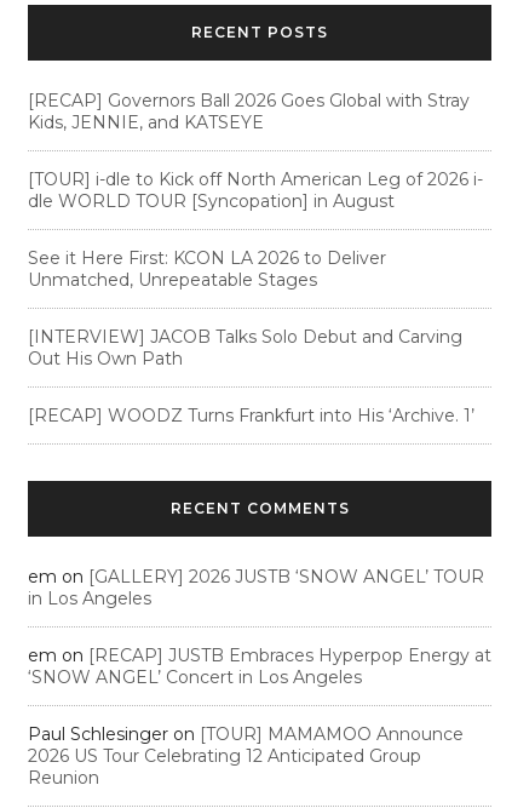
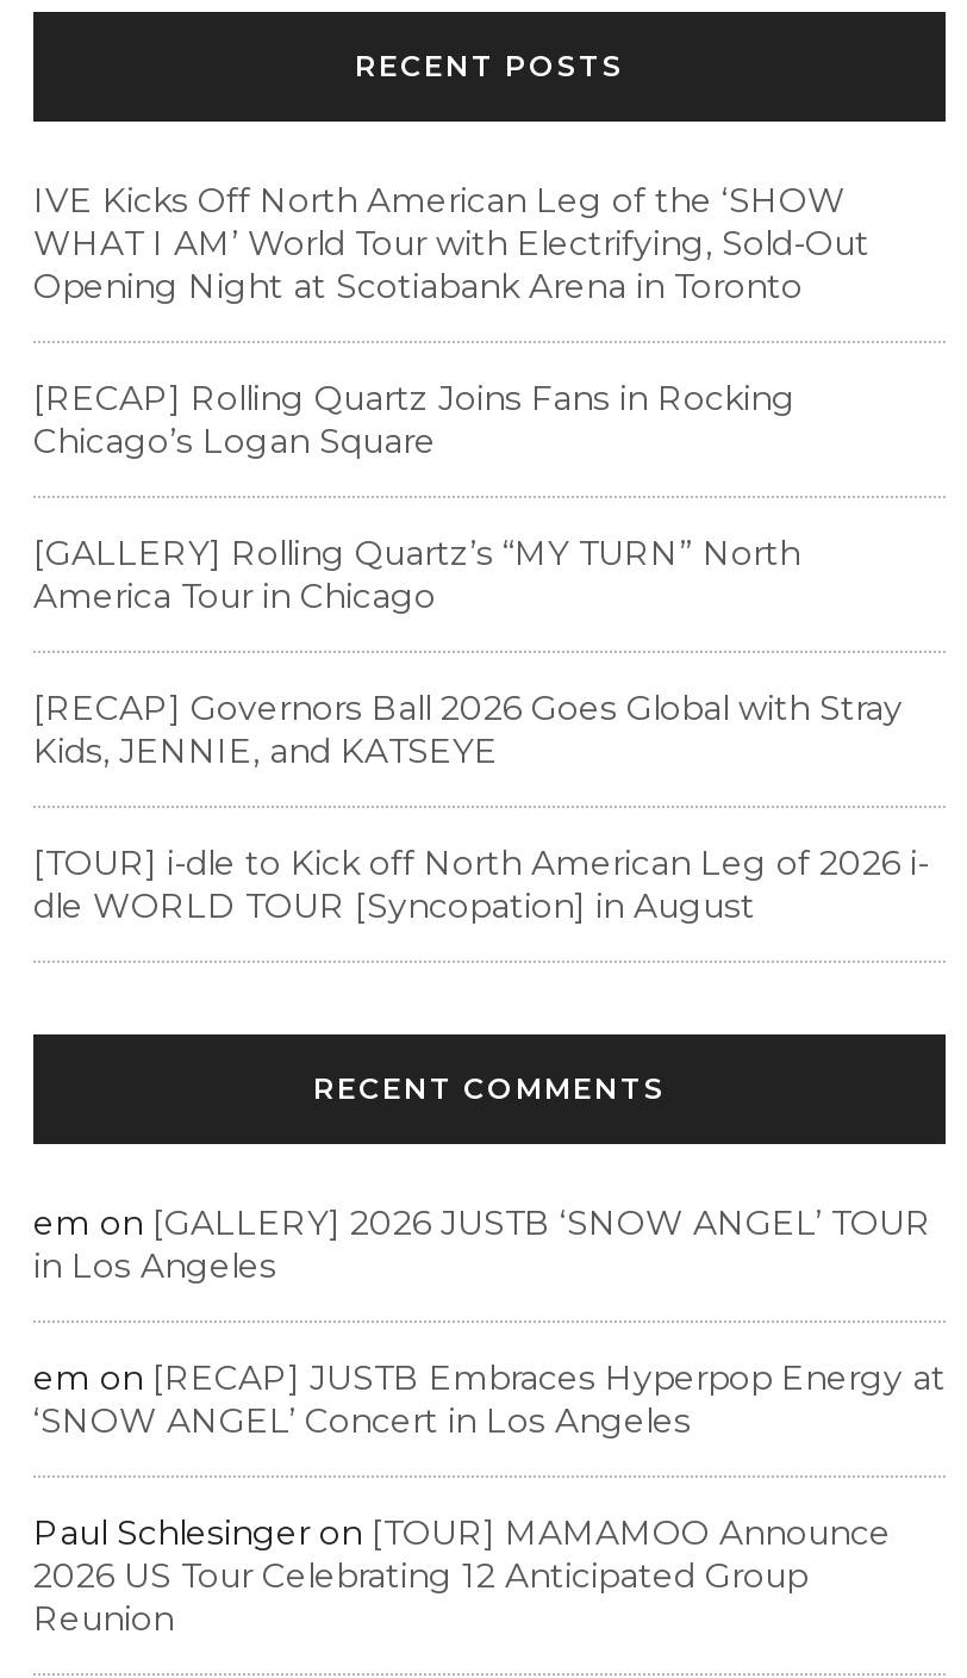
none -> [33,179,869,618] IVE Kicks Off North American Leg of the ‘SHOW | WHAT I AM’ World Tour with Electrifying, Sold-Out | Opening Night at Scotiabank Arena in Toronto | [RECAP] Rolling Quartz Joins Fans in Rocking | Chicago’s Logan Square | [GALLERY] Rolling Quartz’s “MY TURN” North | America Tour in Chicago
moved [28,90,483,212] -> [33,687,929,927]: [RECAP] Governors Ball 2026 Goes Global with Stray | Kids, JENNIE, and KATSEYE | [TOUR] i-dle to Kick off North American Leg of 2026 i- | dle WORLD TOUR [Syncopation] in August
[28,247,479,427] See it Here First: KCON LA 2026 to Deliver | Unmatched, Unrepeatable Stages | [INTERVIEW] JACOB Talks Solo Debut and Carving | Out His Own Path | [RECAP] WOODZ Turns Frankfurt into His ‘Archive. 1’ -> none

